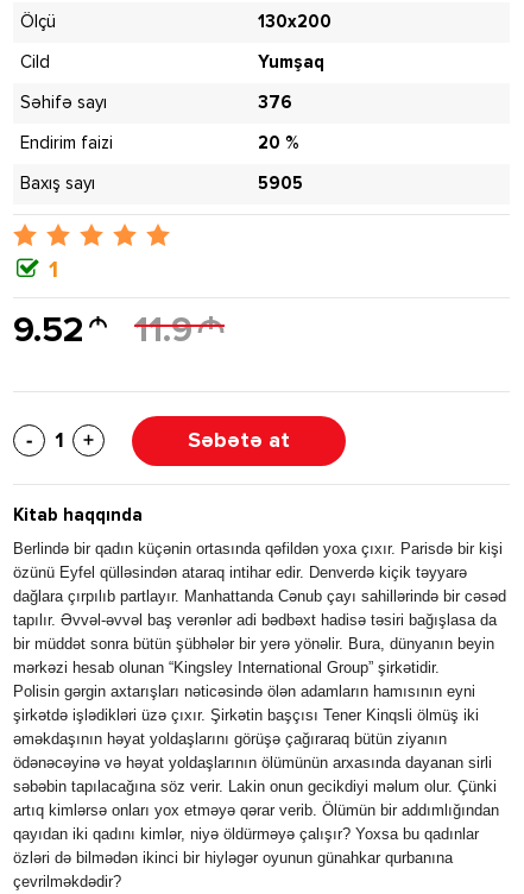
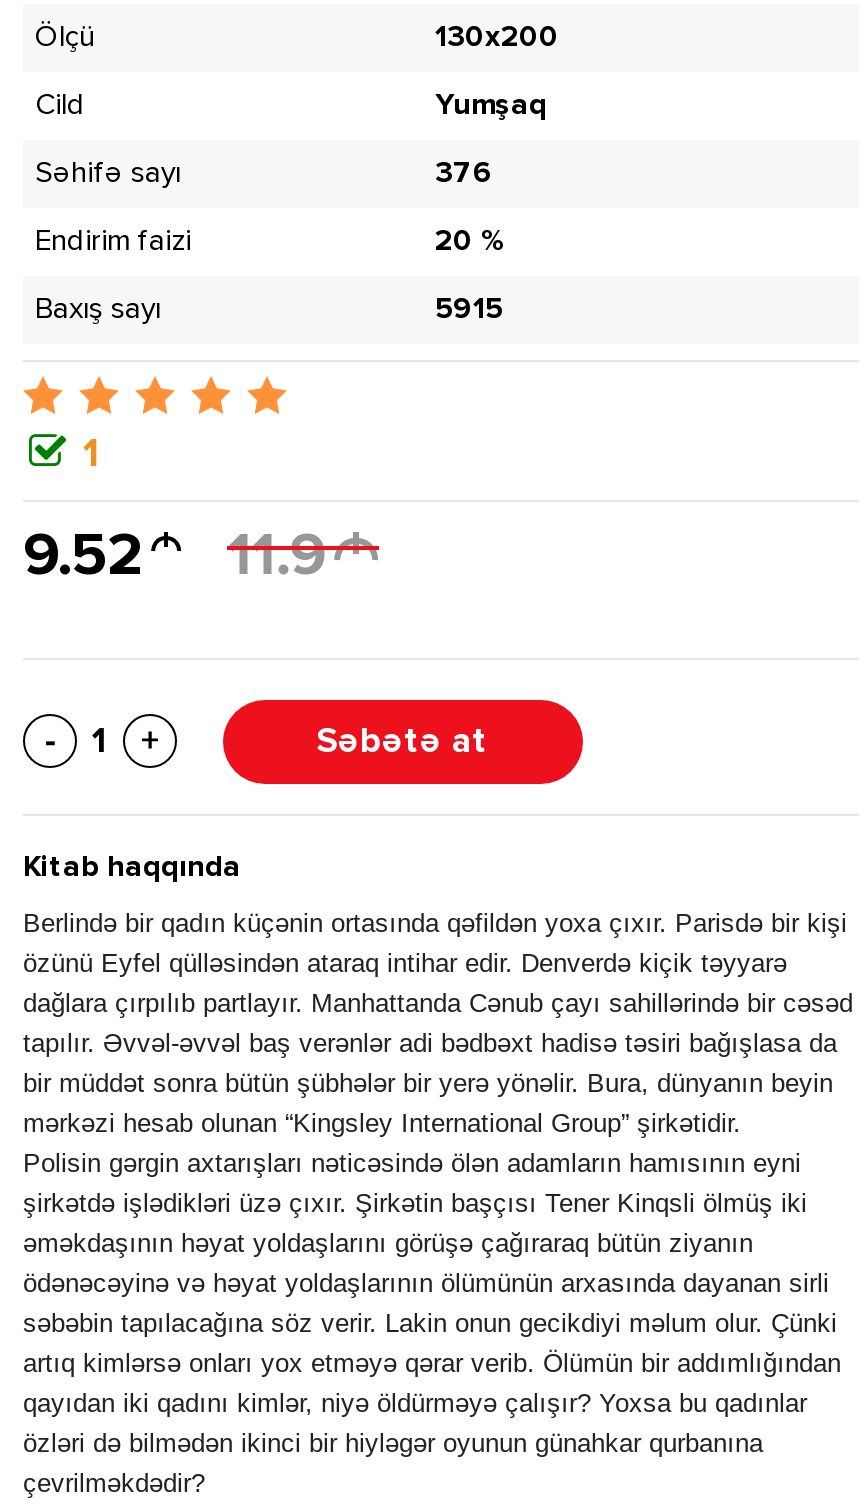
[258,175,303,193] 5905 -> [435,294,503,324] 5915

